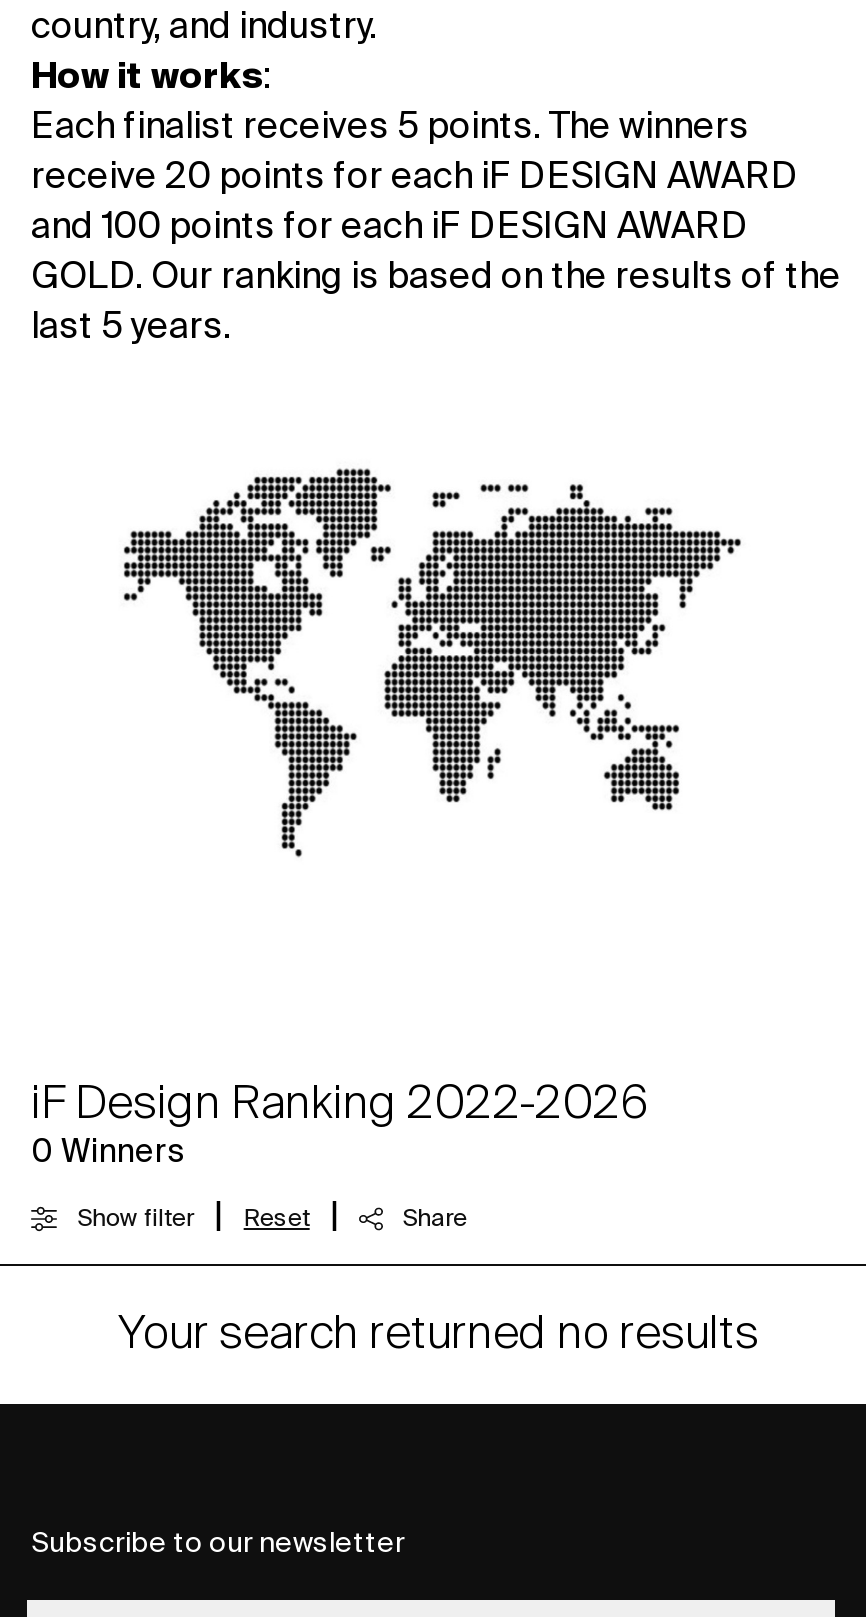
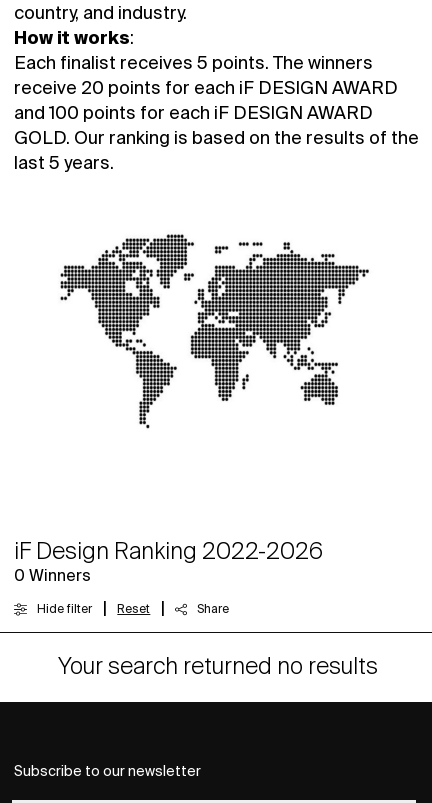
[78,1207,194,1231] Show filter -> [37,604,92,616] Hide filter

